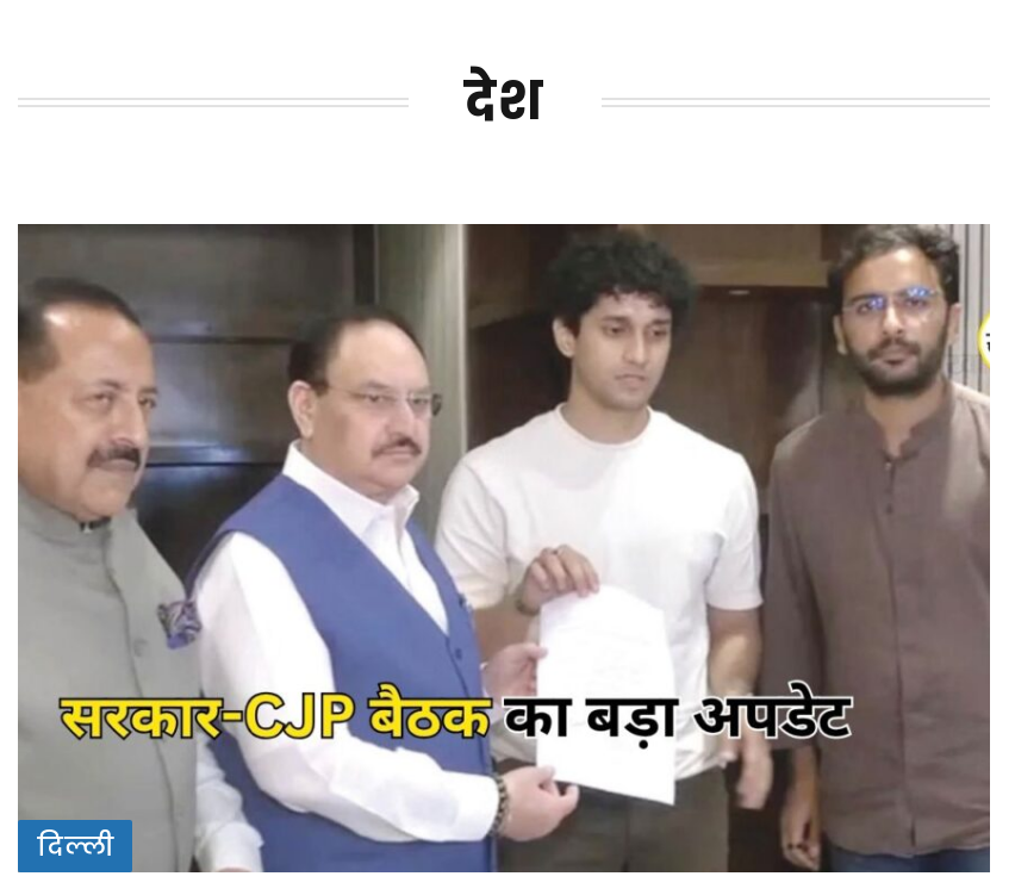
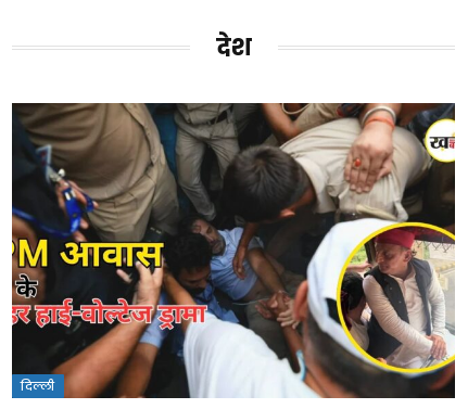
[15,222,992,875] [image] -> [11,102,456,399] [image]

